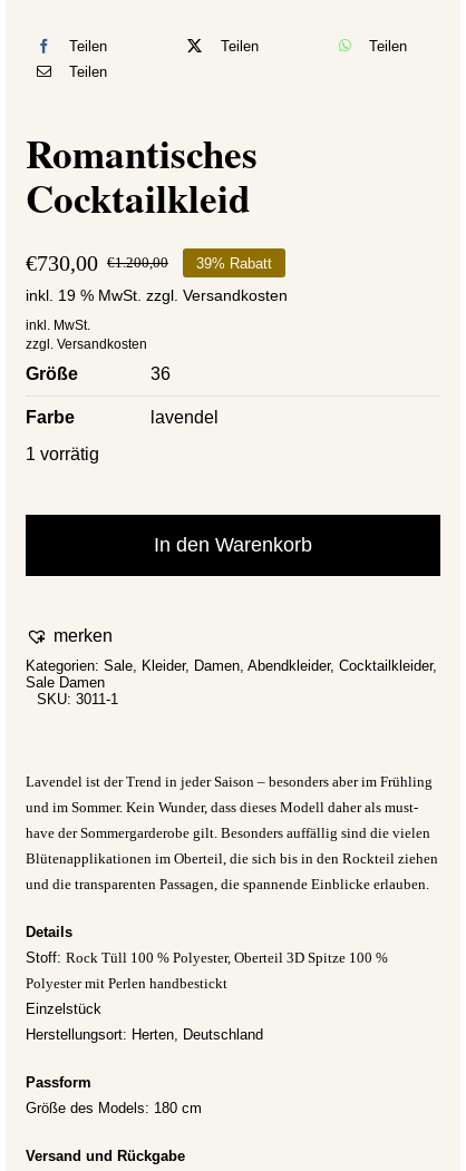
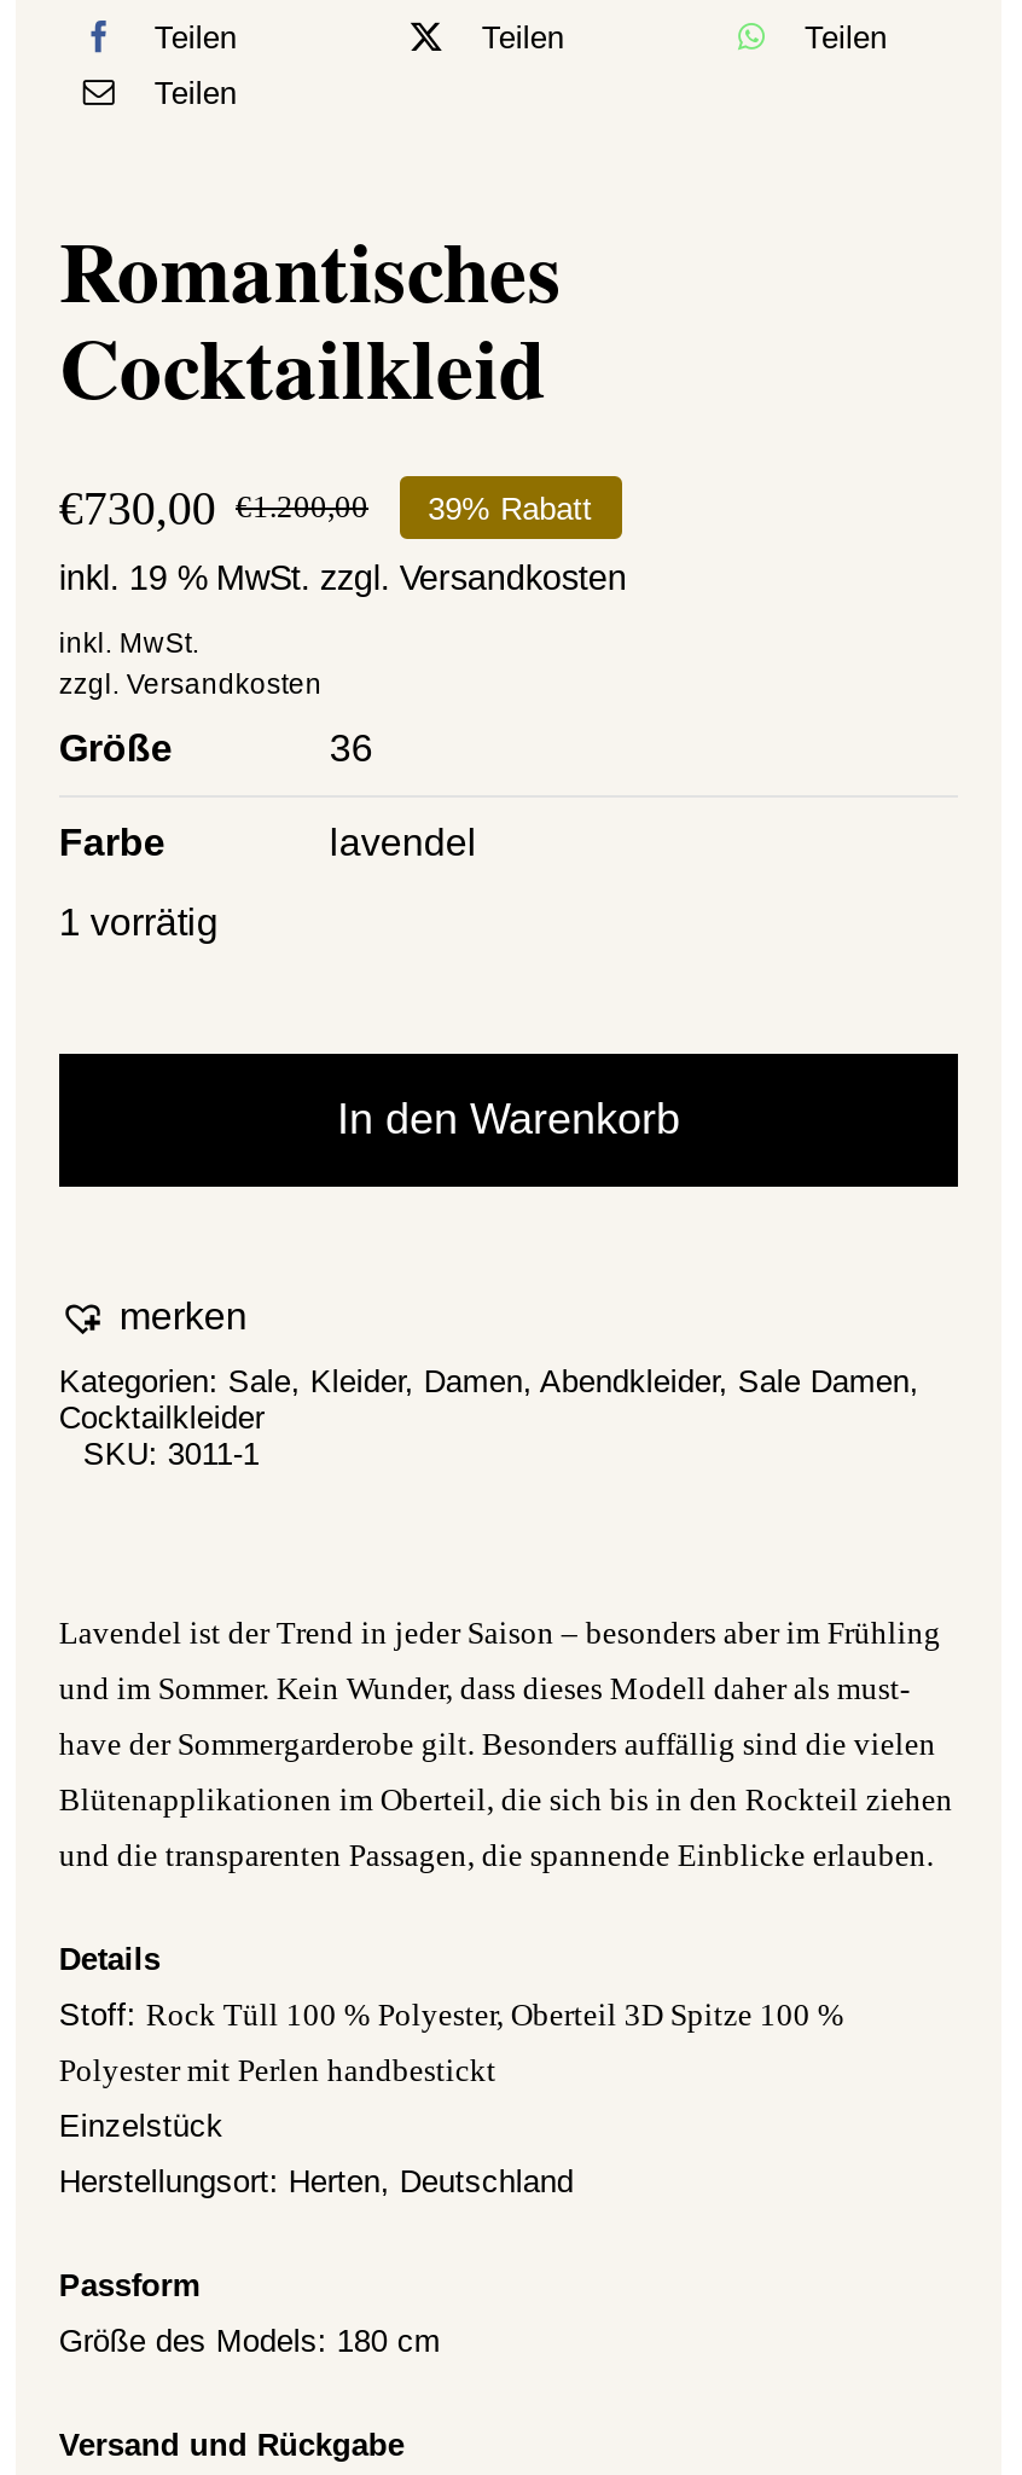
[26,657,437,691] Kategorien: Sale, Kleider, Damen, Abendkleider, Cocktailkleider, | Sale Damen -> [59,1363,919,1436] Kategorien: Sale, Kleider, Damen, Abendkleider, Sale Damen, | Cocktailkleider

